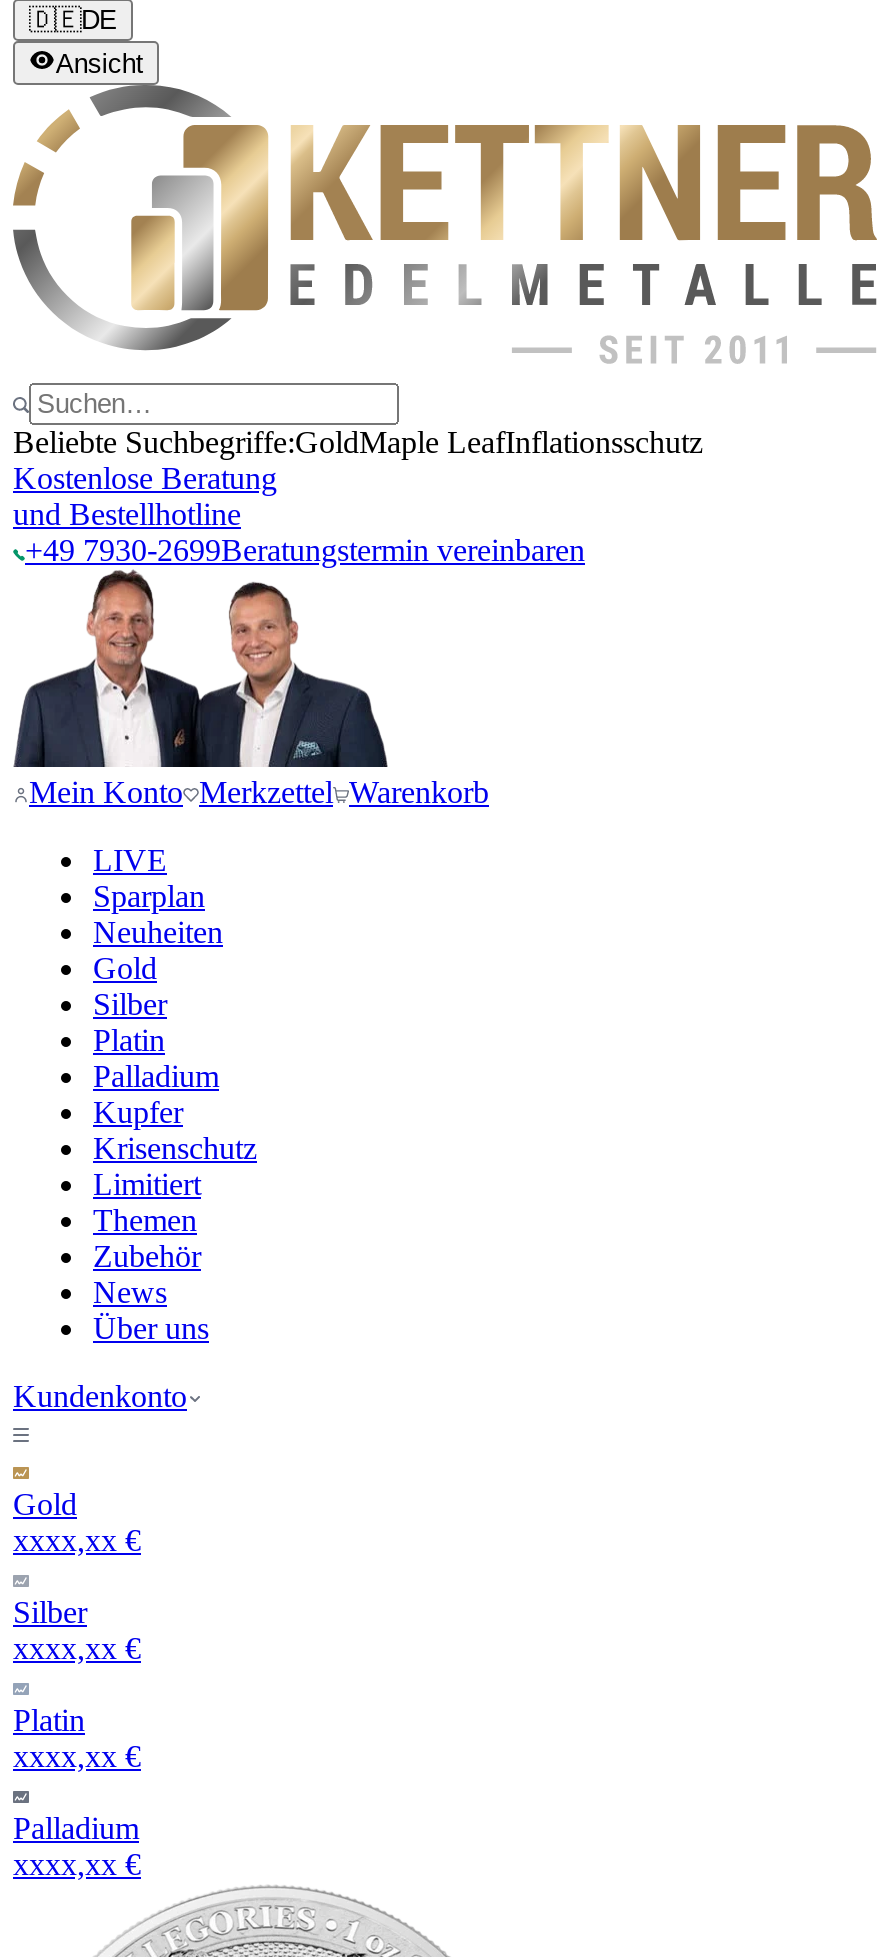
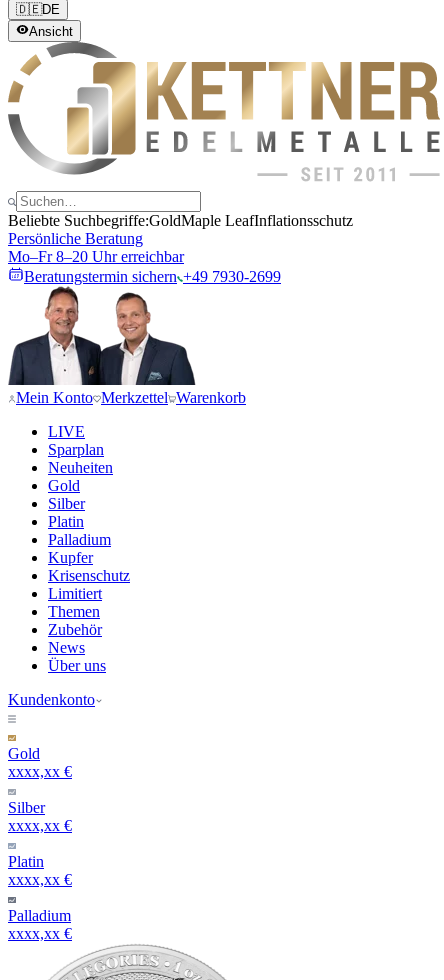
[13,460,585,566] Kostenlose Beratung | und Bestellhotline | +49 7930-2699Beratungstermin vereinbaren -> [8,230,281,285] Persönliche Beratung | Mo–Fr 8–20 Uhr erreichbar | Beratungstermin sichern +49 7930-2699

